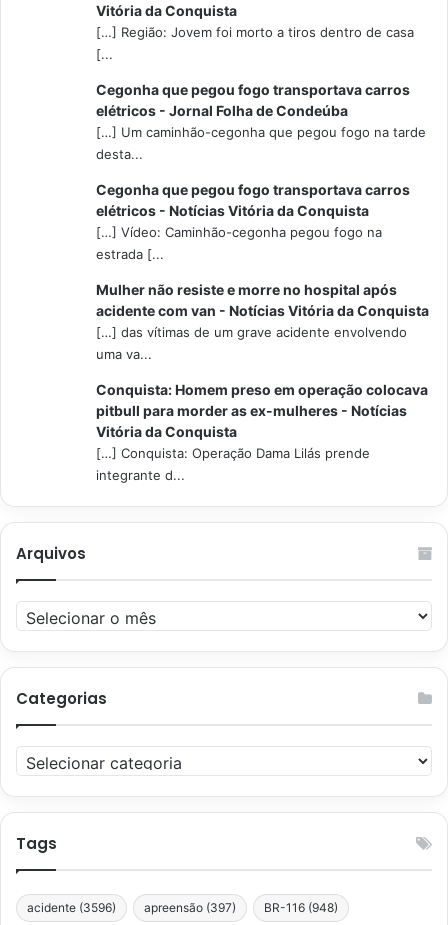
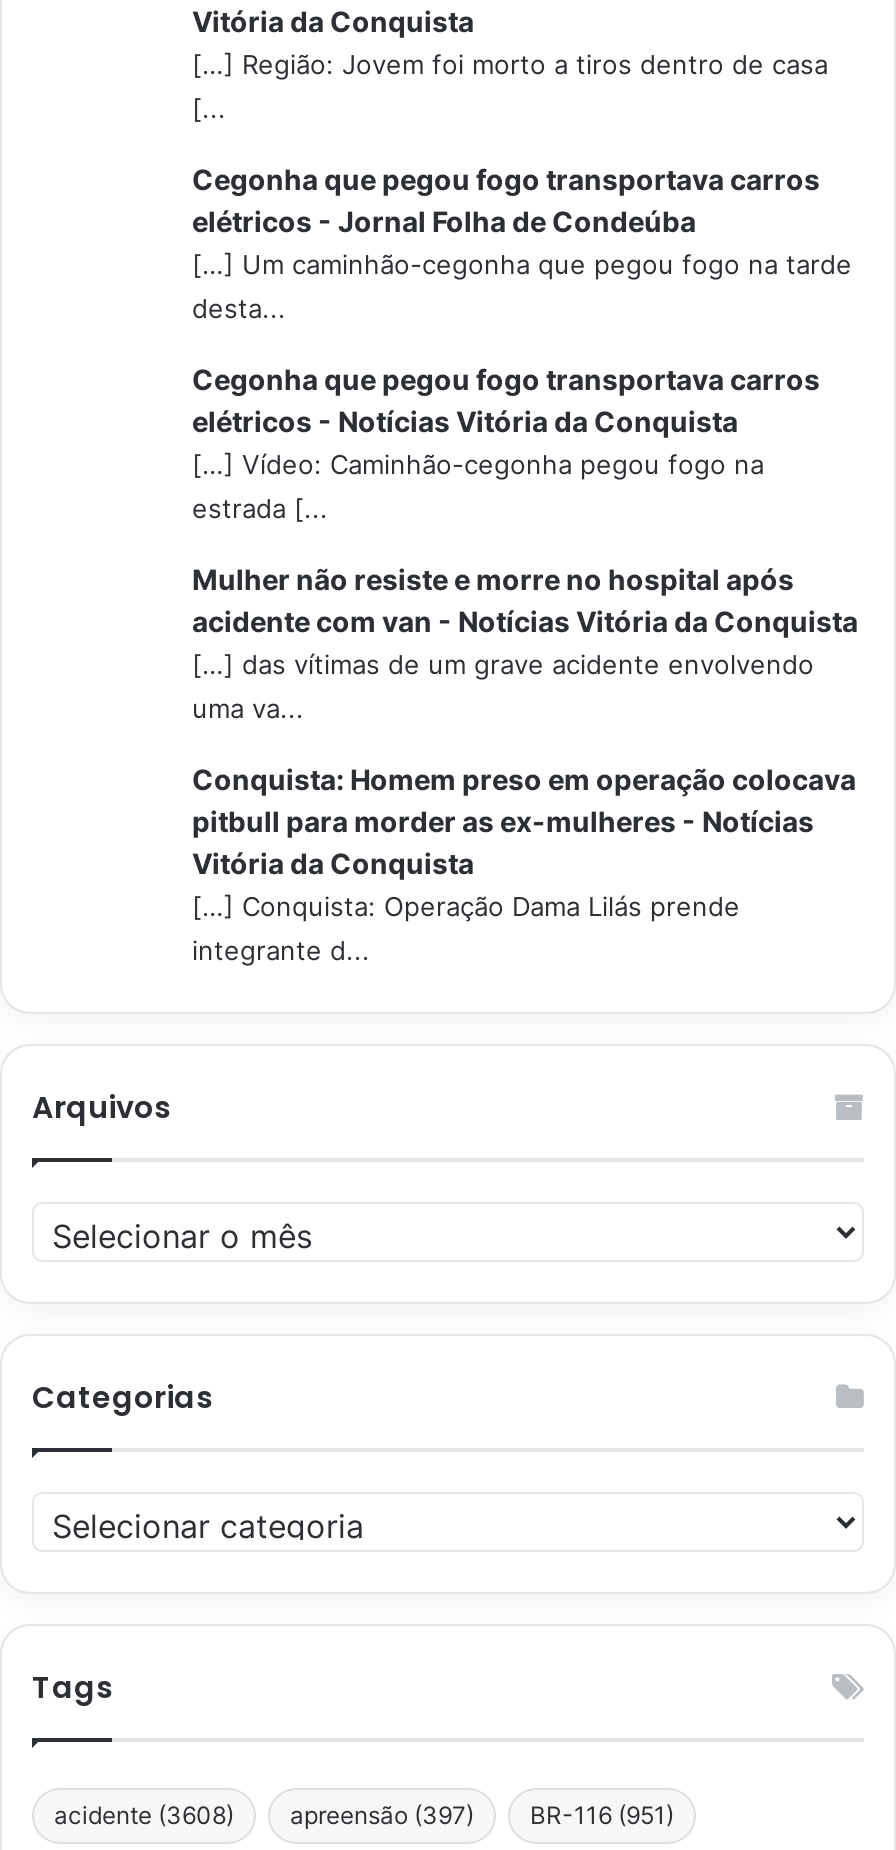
[27,900,116,915] acidente (3596) -> [54,1801,234,1831] acidente (3608)
[264,900,338,915] BR-116 (948) -> [530,1801,674,1831] BR-116 (951)

